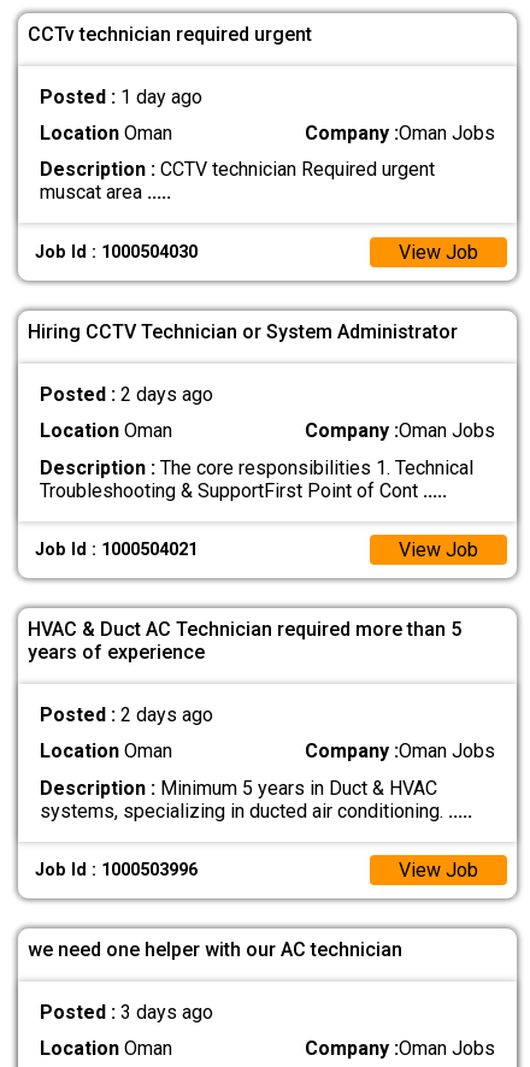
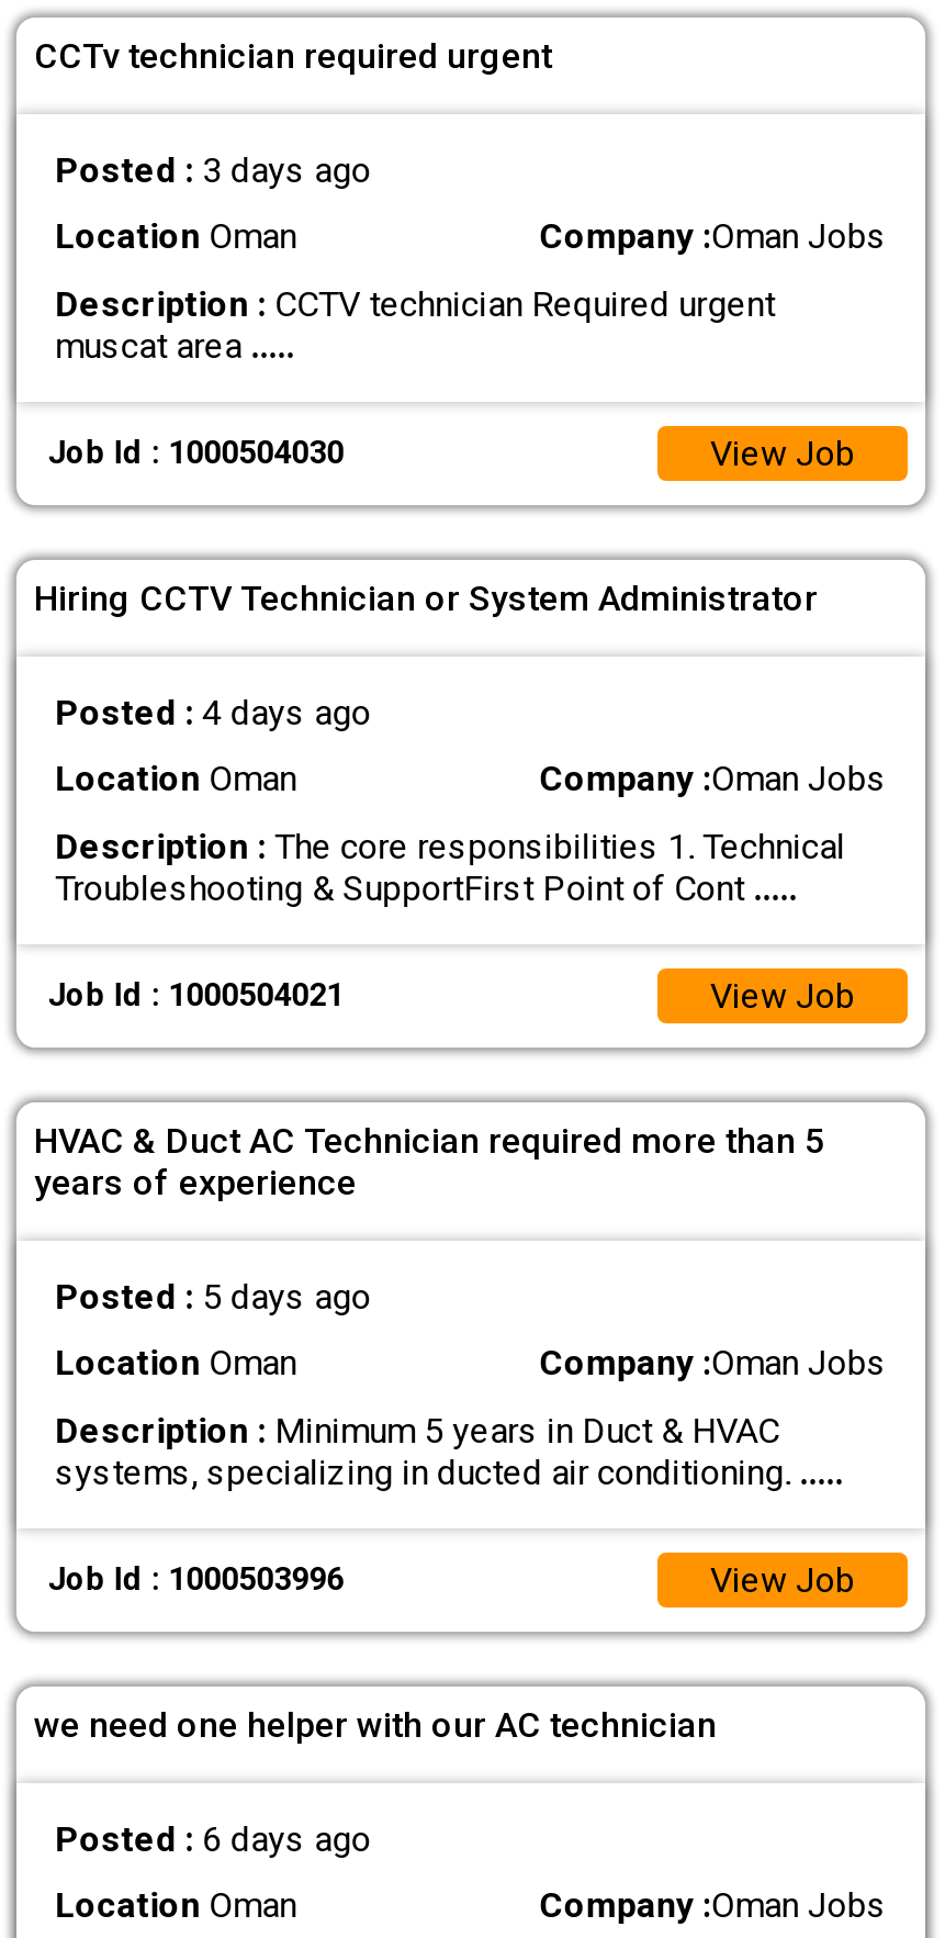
[39,86,202,109] Posted : 1 day ago -> none
[39,383,213,406] Posted : 2 days ago -> [55,692,371,734] Posted : 4 days ago
[39,704,213,726] Posted : 2 days ago -> [55,1276,371,1318] Posted : 5 days ago
none -> [55,1819,371,1860] Posted : 6 days ago
moved [39,1001,213,1024] -> [55,150,371,191]: Posted : 3 days ago

